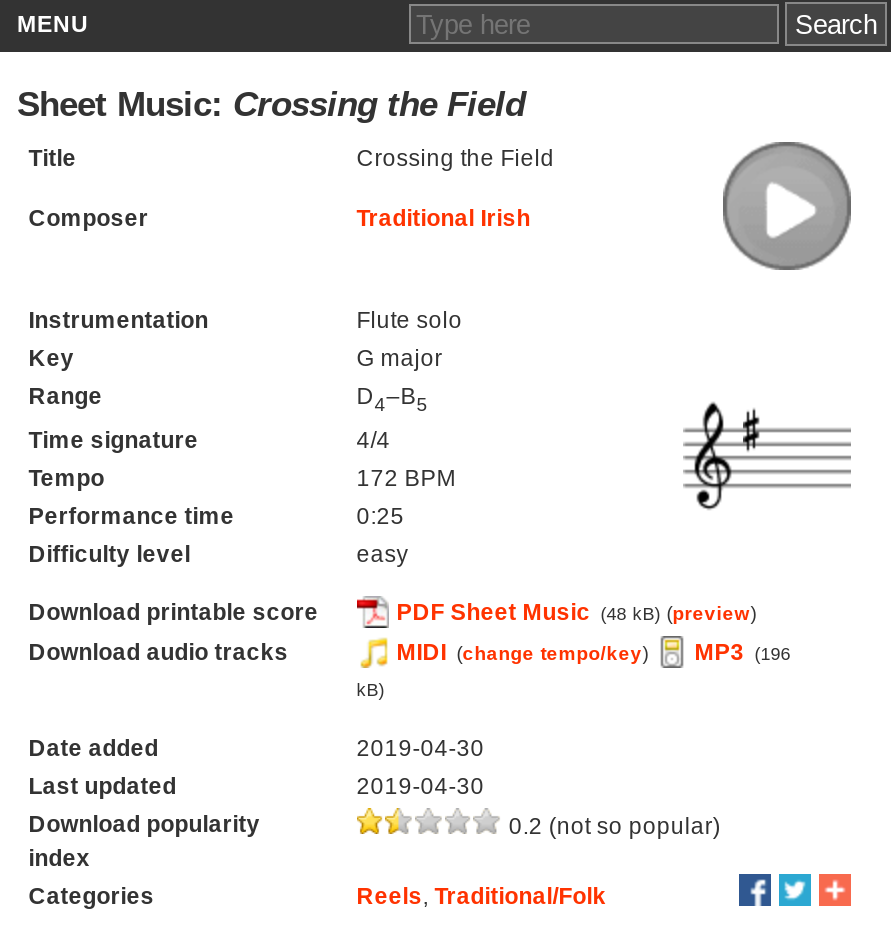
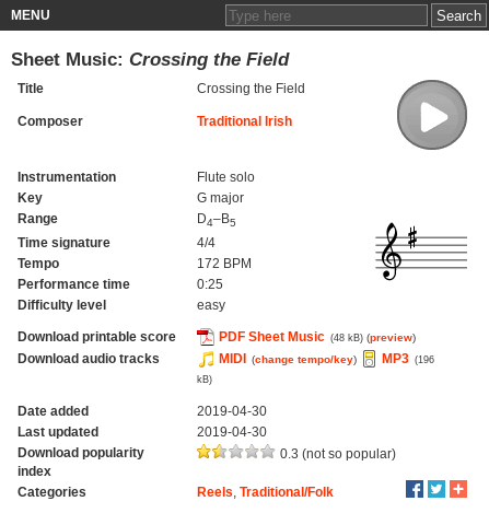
[503,814,721,838] 0.2 (not so popular) -> [277,447,396,460] 0.3 (not so popular)

